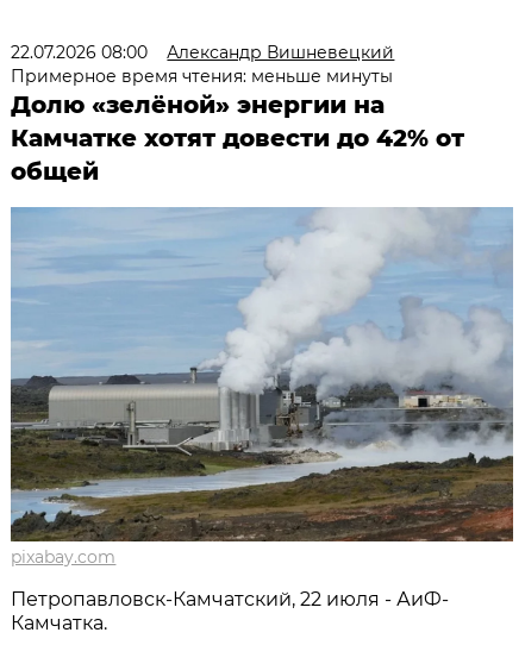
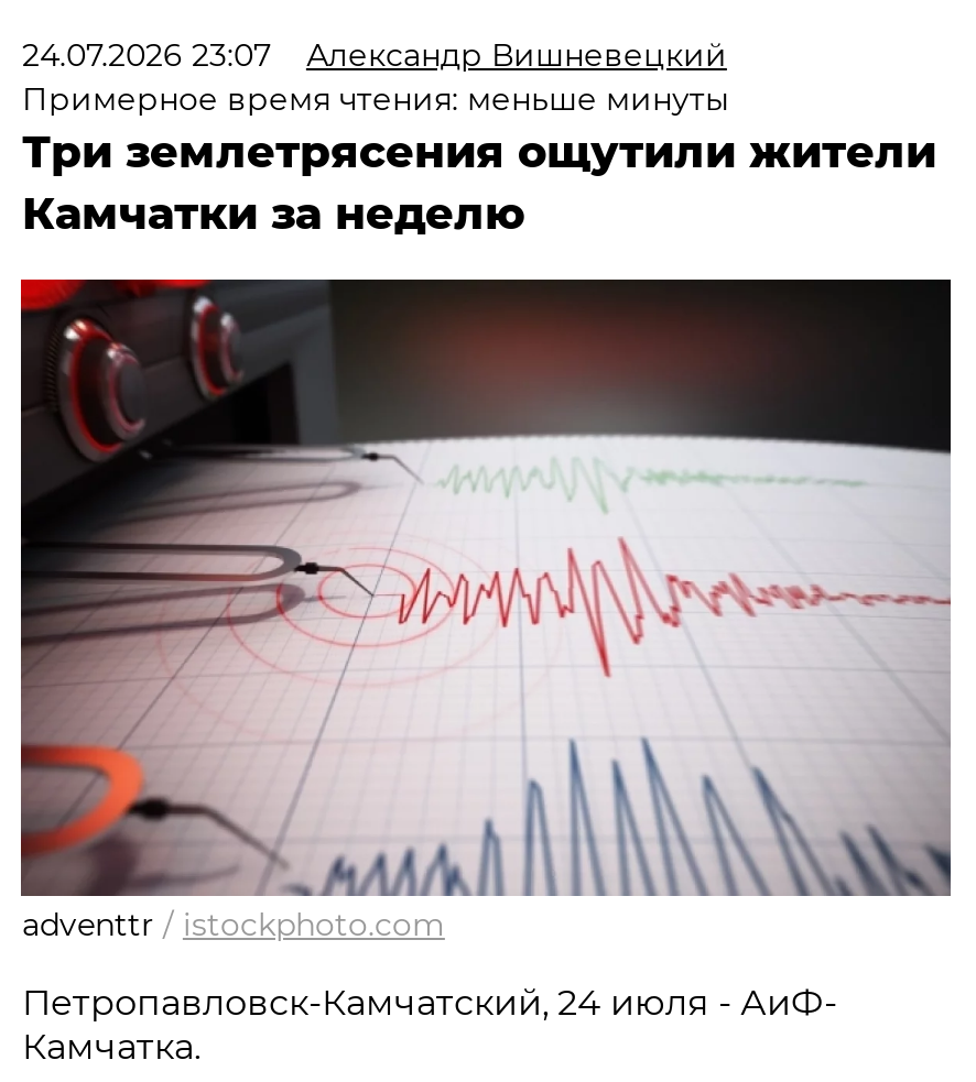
[11,42,395,63] 22.07.2026 08:00 Александр Вишневецкий -> [22,35,727,75] 24.07.2026 23:07 Александр Вишневецкий
[11,90,465,186] Долю «зелёной» энергии на | Камчатке хотят довести до 42% от | общей -> [22,125,936,240] Три землетрясения ощутили жители | Камчатки за неделю
[11,206,514,568] [image] | pixabay.com -> [19,277,953,944] [image] | adventtr / istockphoto.com
[11,588,449,611] Петропавловск-Камчатский, 22 июля - АиФ- -> [22,982,837,1024] Петропавловск-Камчатский, 24 июля - АиФ-

